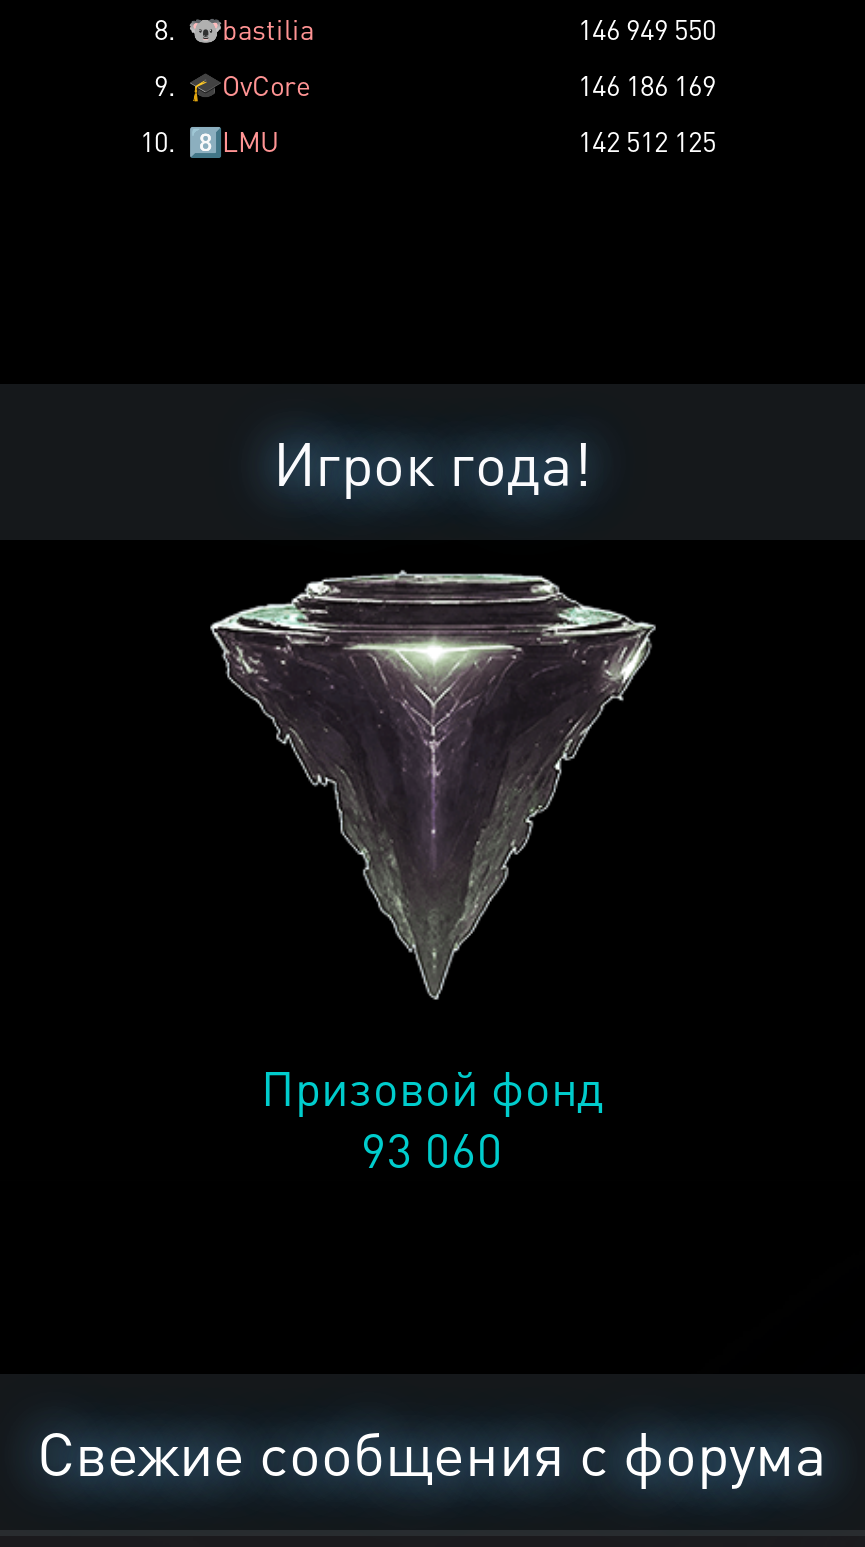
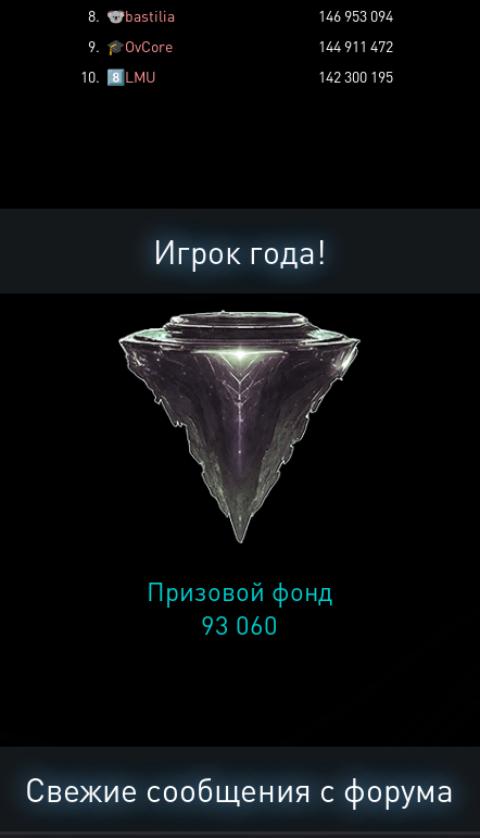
[578,10,716,46] 146 949 550 -> [318,5,393,25] 146 953 094
[578,66,716,102] 146 186 169 -> [318,36,393,55] 144 911 472
[578,122,716,158] 142 512 125 -> [318,66,393,86] 142 300 195

